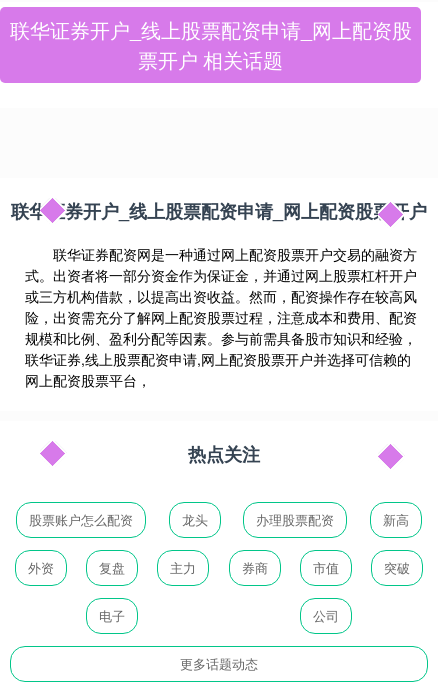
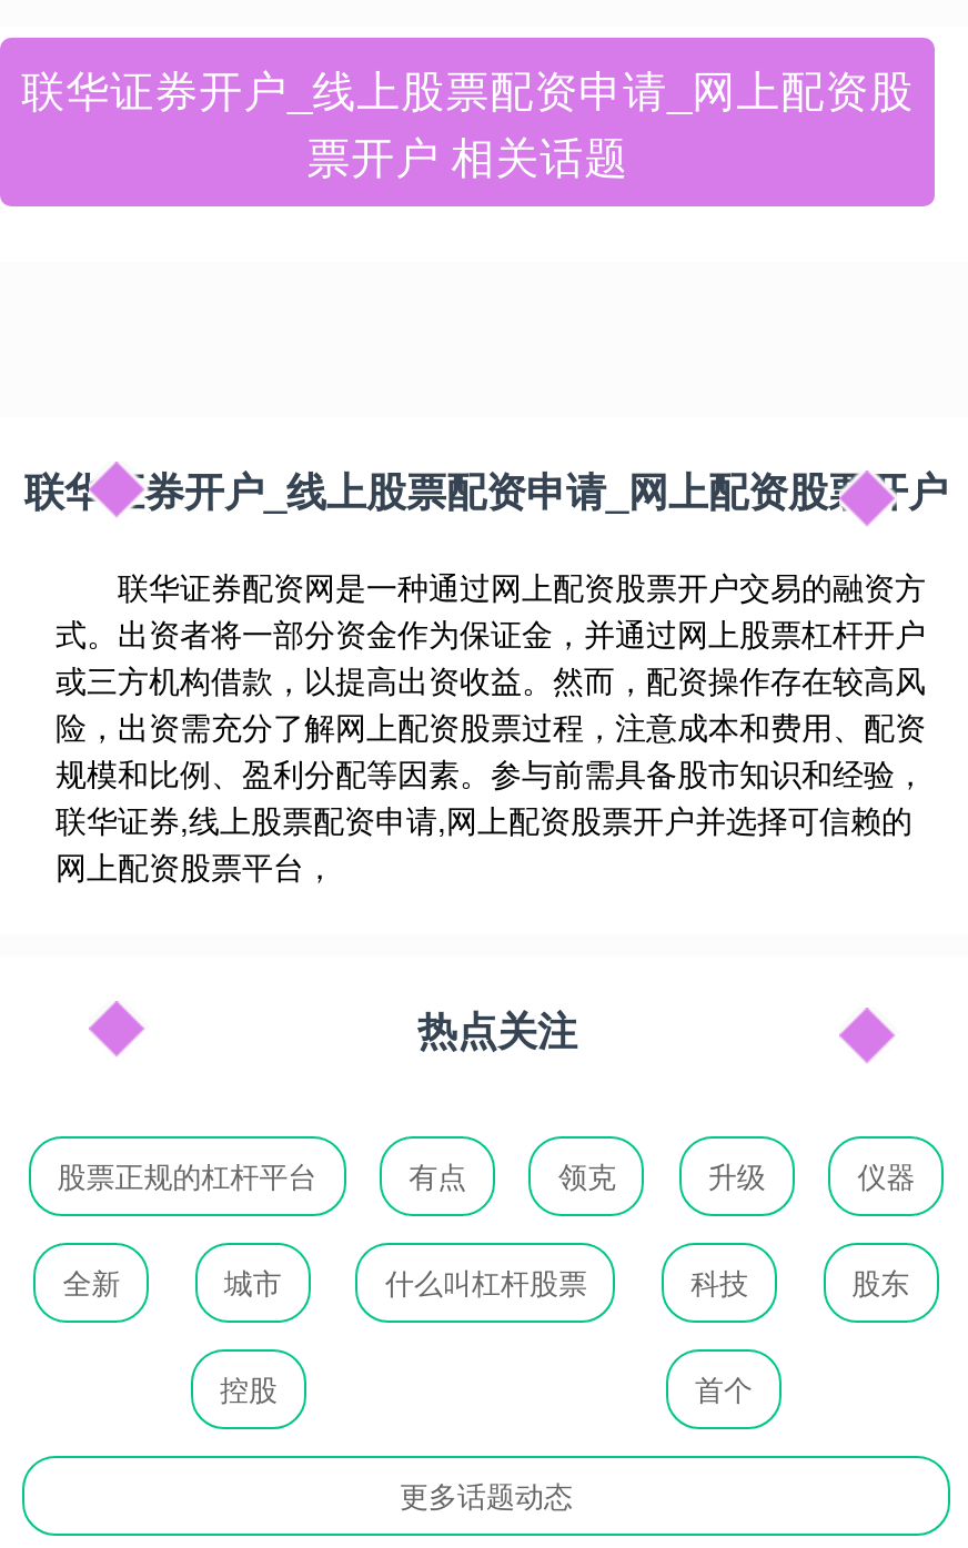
[29,510,409,529] 股票账户怎么配资 | 龙头 | 办理股票配资 | 新高 -> [57,1154,915,1196] 股票正规的杠杆平台 | 有点 | 领克 | 升级 | 仪器
[28,558,410,577] 外资 | 复盘 | 主力 | 券商 | 市值 | 突破 -> [63,1261,910,1303] 全新 | 城市 | 什么叫杠杆股票 | 科技 | 股东
[99,606,339,625] 电子 | 公司 -> [220,1367,753,1409] 控股 | 首个

